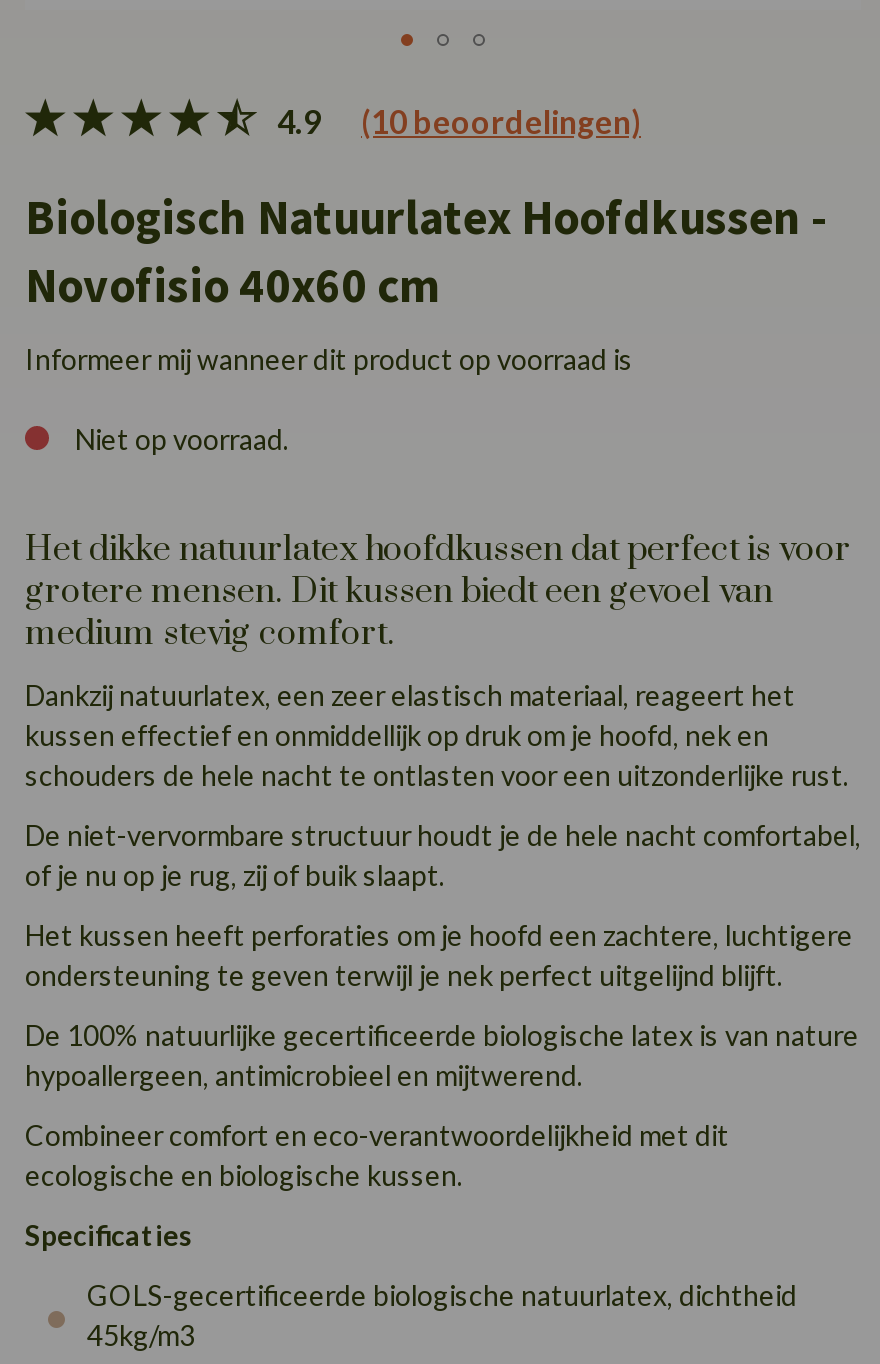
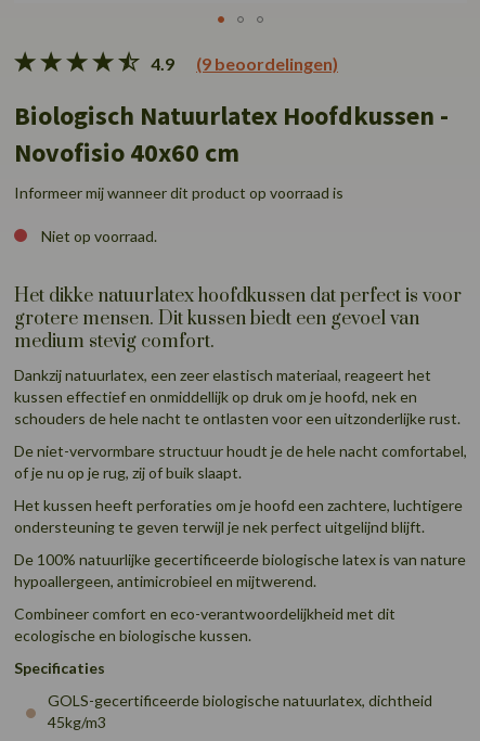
[361,102,641,140] (10 beoordelingen) -> [196,53,338,74] (9 beoordelingen)

